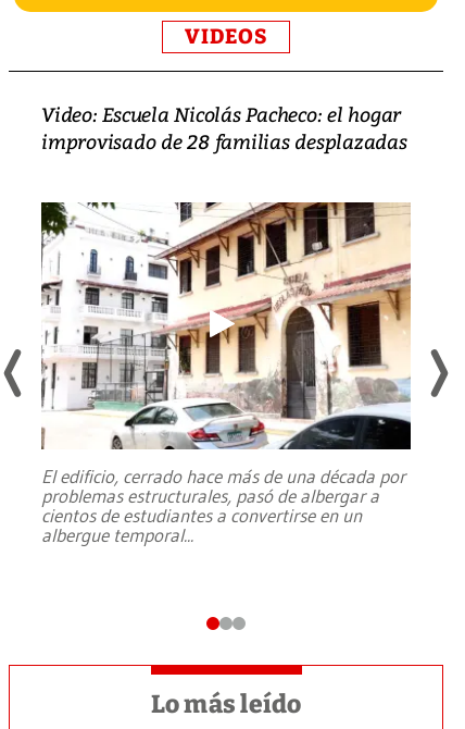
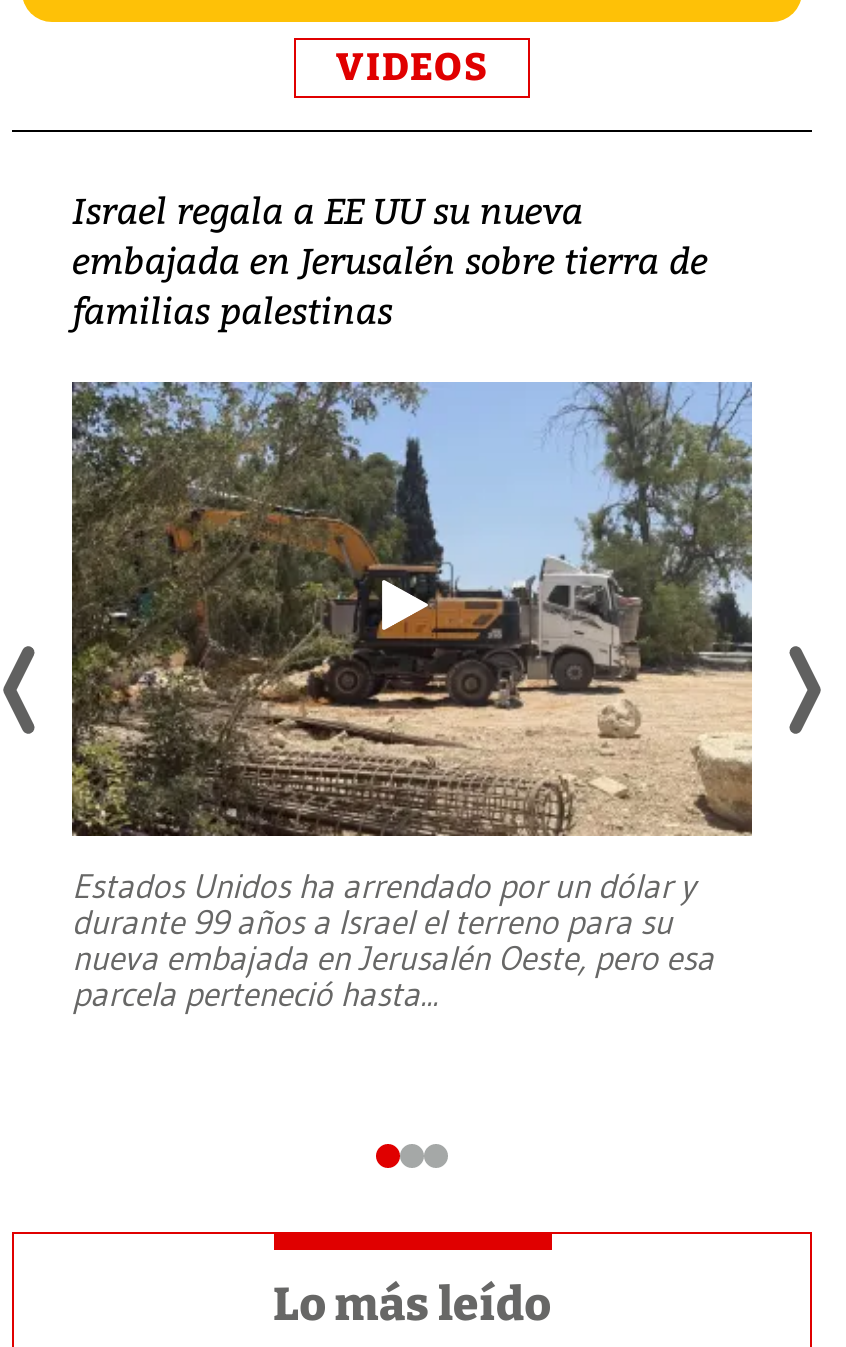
[41,101,407,155] Video: Escuela Nicolás Pacheco: el hogar | improvisado de 28 familias desplazadas -> [72,185,708,335] Israel regala a EE UU su nueva | embajada en Jerusalén sobre tierra de | familias palestinas
[41,201,412,546] [image] | El edificio, cerrado hace más de una década por | problemas estructurales, pasó de albergar a | cientos de estudiantes a convertirse en un | albergue temporal... -> [70,380,754,1014] [image] | Estados Unidos ha arrendado por un dólar y | durante 99 años a Israel el terreno para su | nueva embajada en Jerusalén Oeste, pero esa | parcela perteneció hasta...

